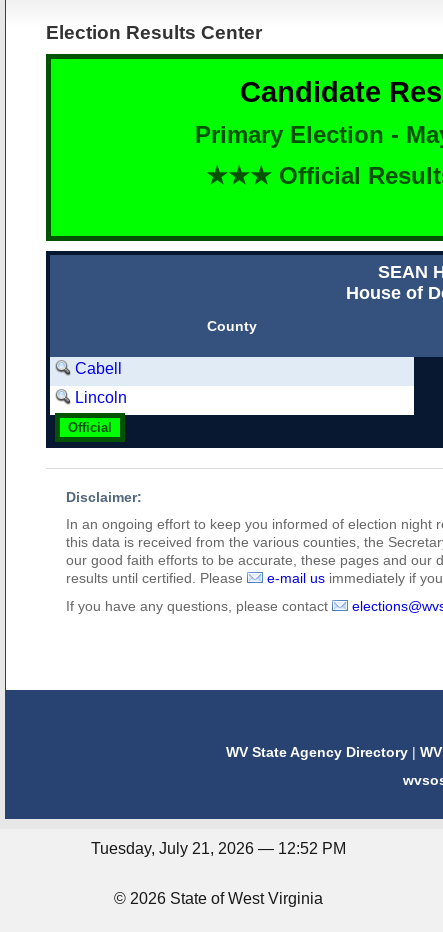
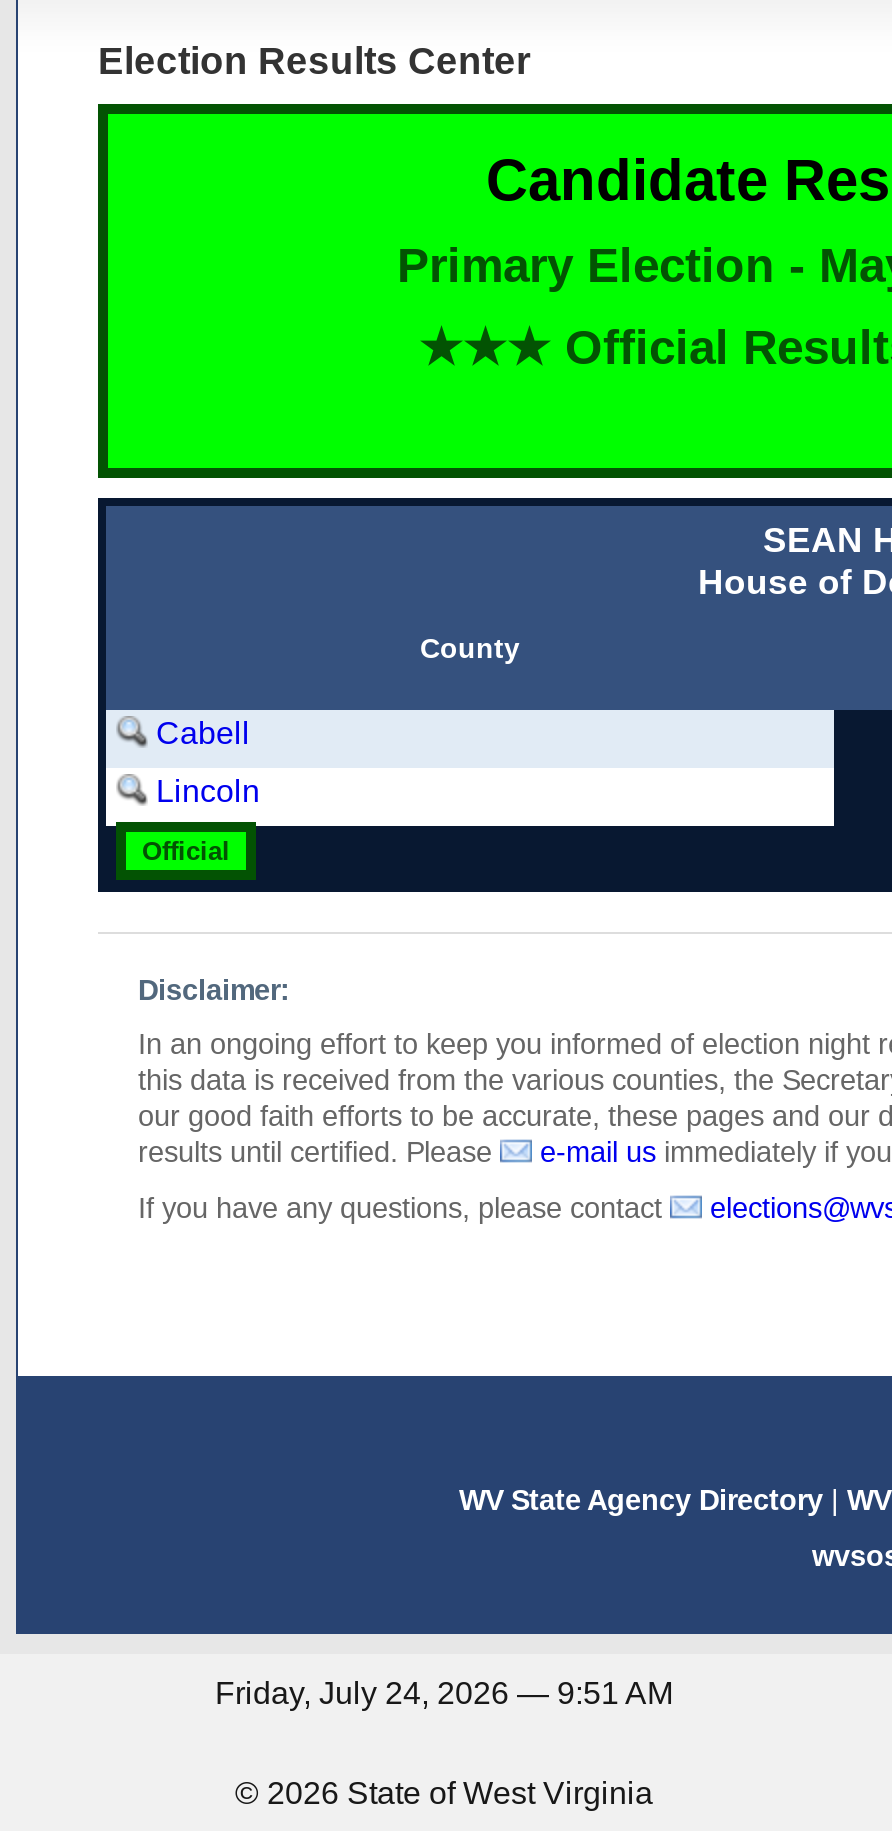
[91,840,346,857] Tuesday, July 21, 2026 — 12:52 PM -> [215,1676,673,1710] Friday, July 24, 2026 — 9:51 AM

